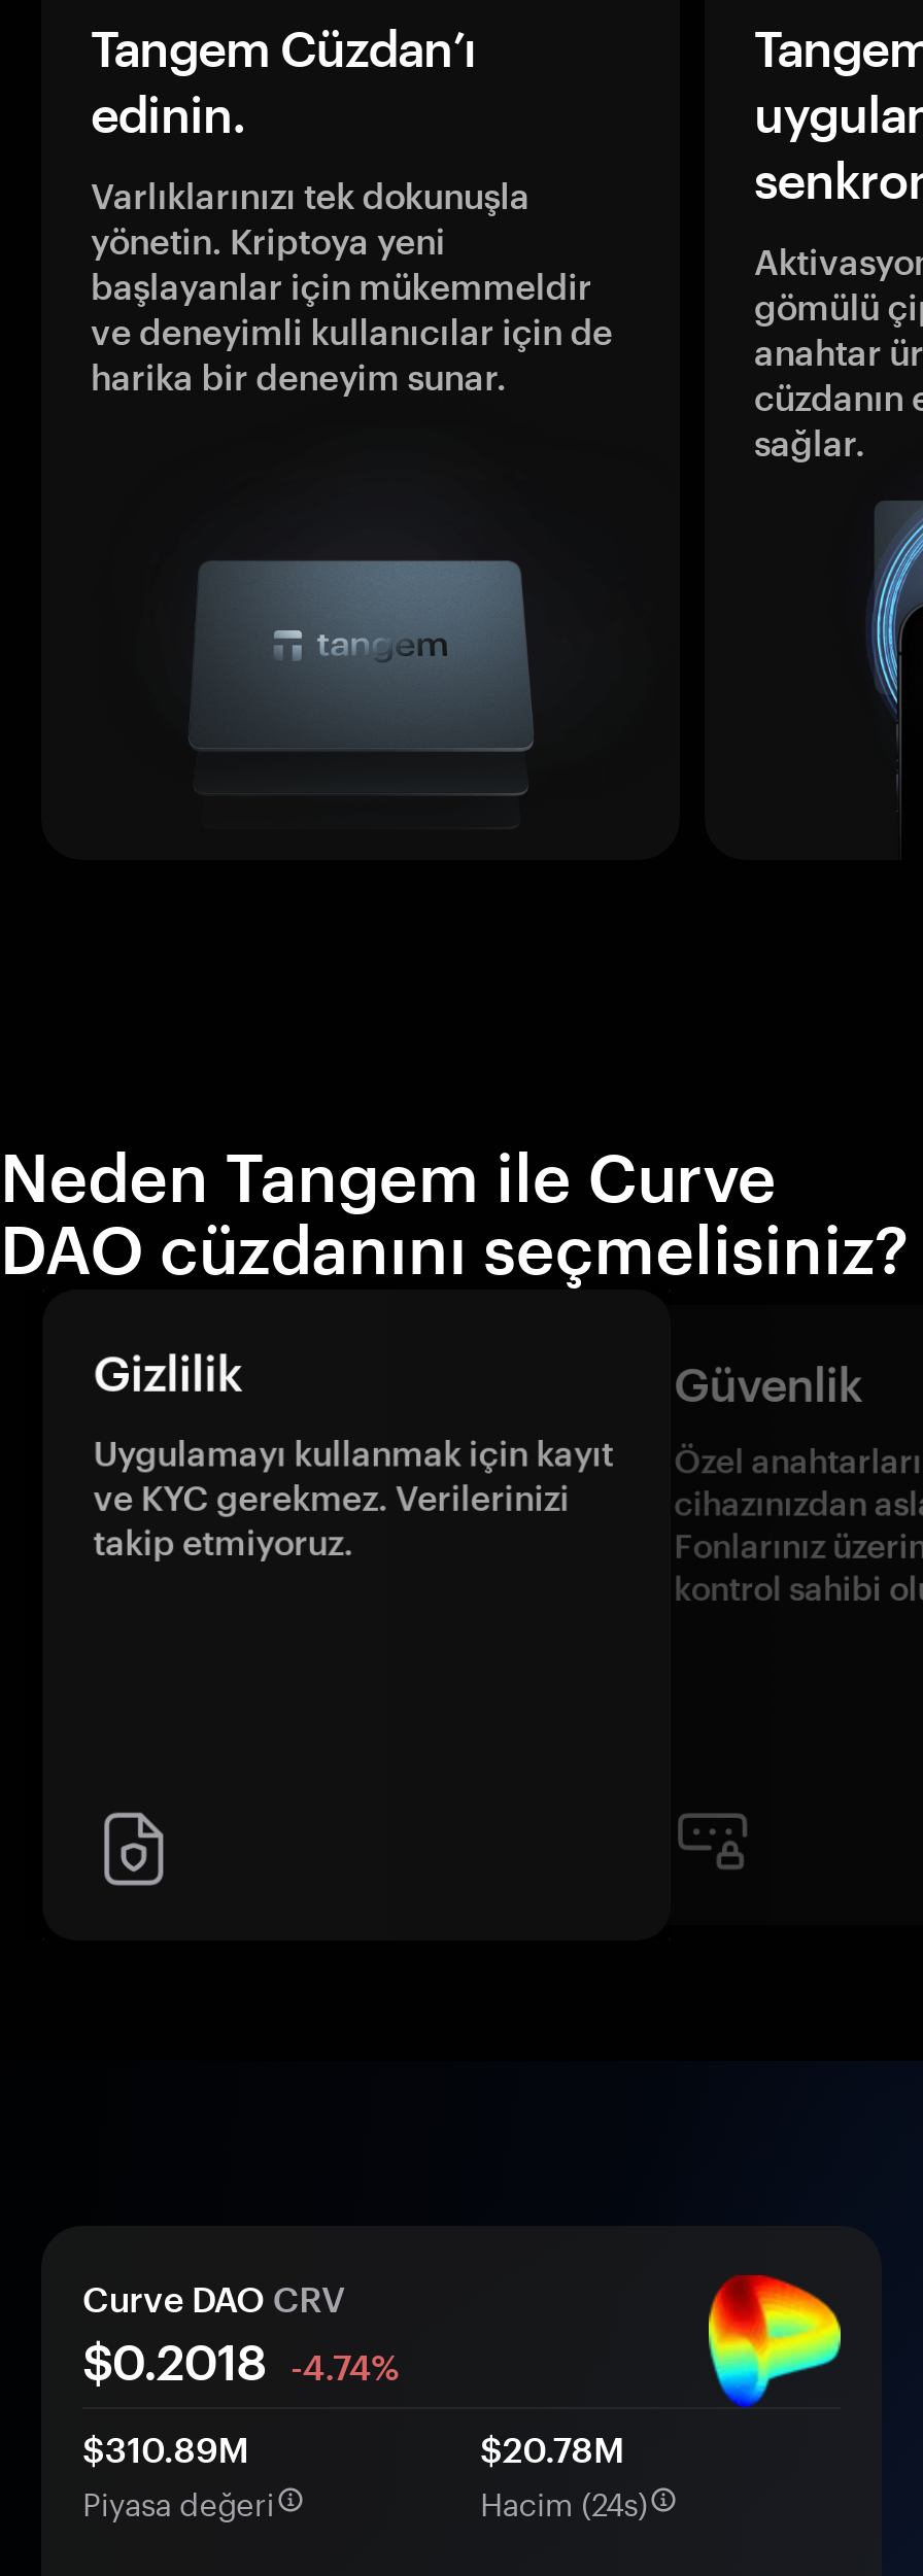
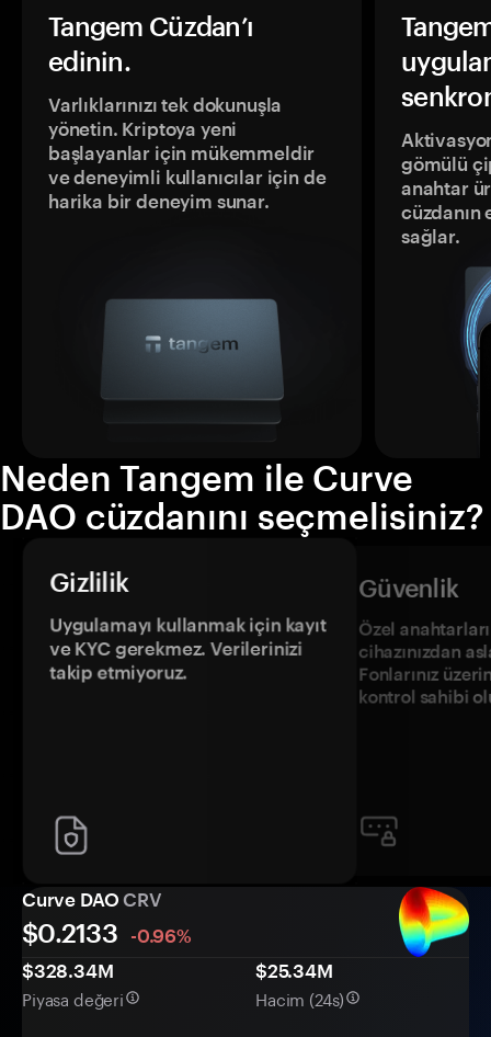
[707,2273,880,2409] [image] -> [377,887,470,958] [image]
[82,2332,400,2470] $0.2018 -4.74% | $310.89M -> [22,916,192,981] $0.2133 -0.96% | $328.34M
[480,2429,624,2470] $20.78M -> [255,959,333,981] $25.34M

